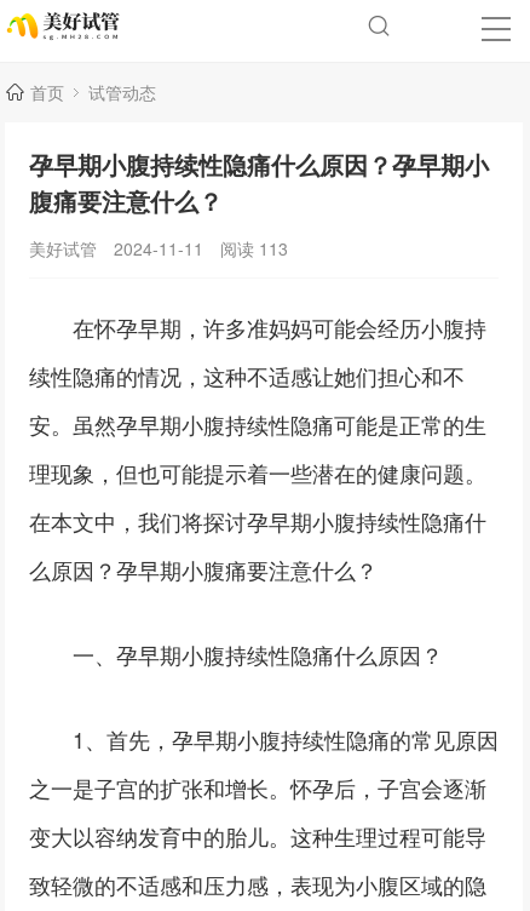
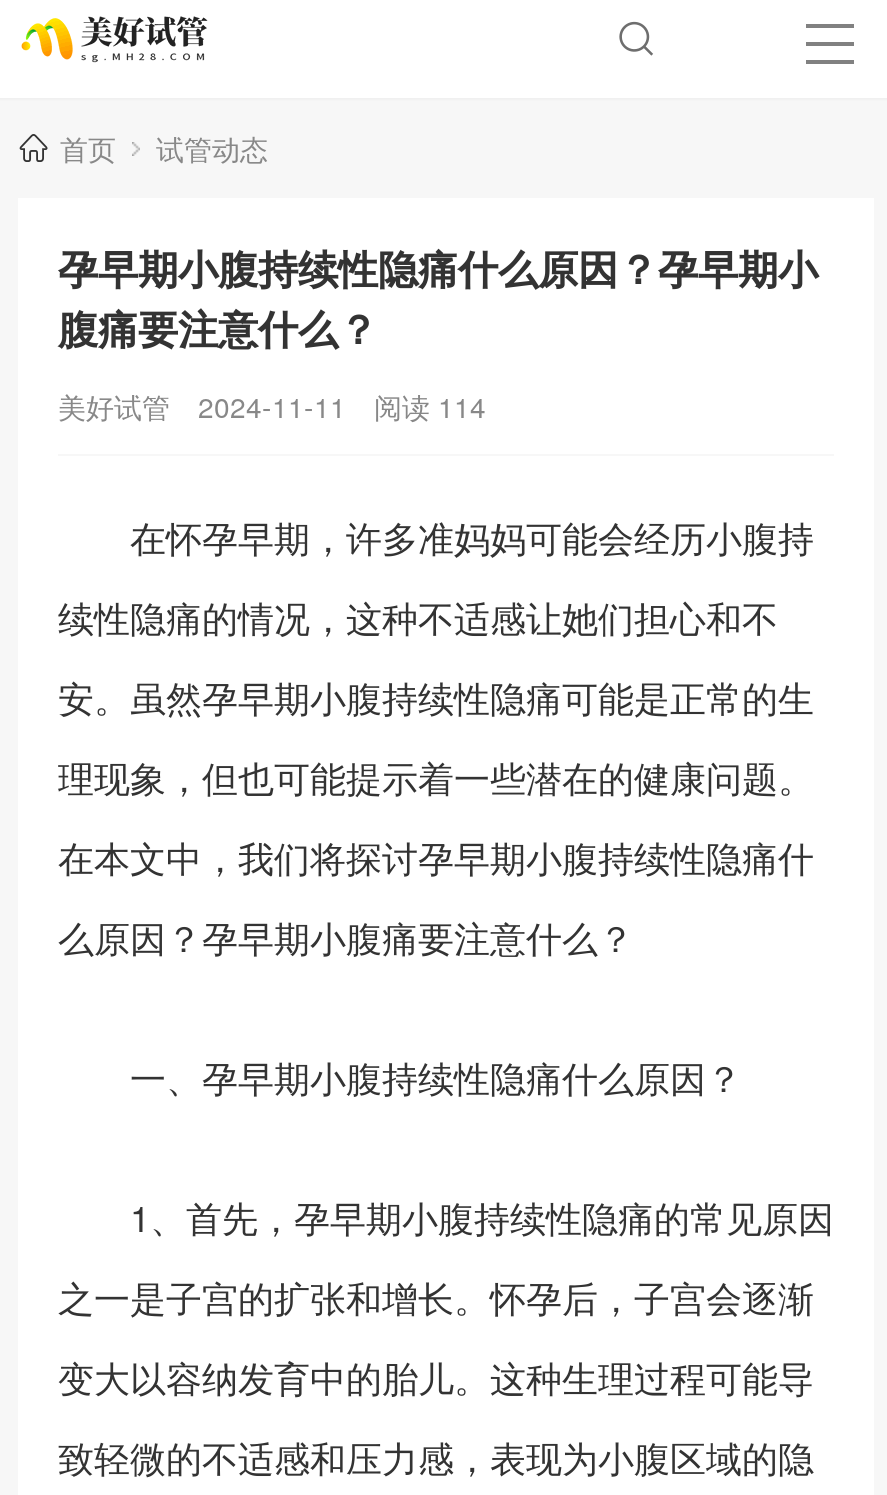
[29,236,288,260] 美好试管 2024-11-11 阅读113 -> [58,386,486,426] 美好试管 2024-11-11 阅读114

